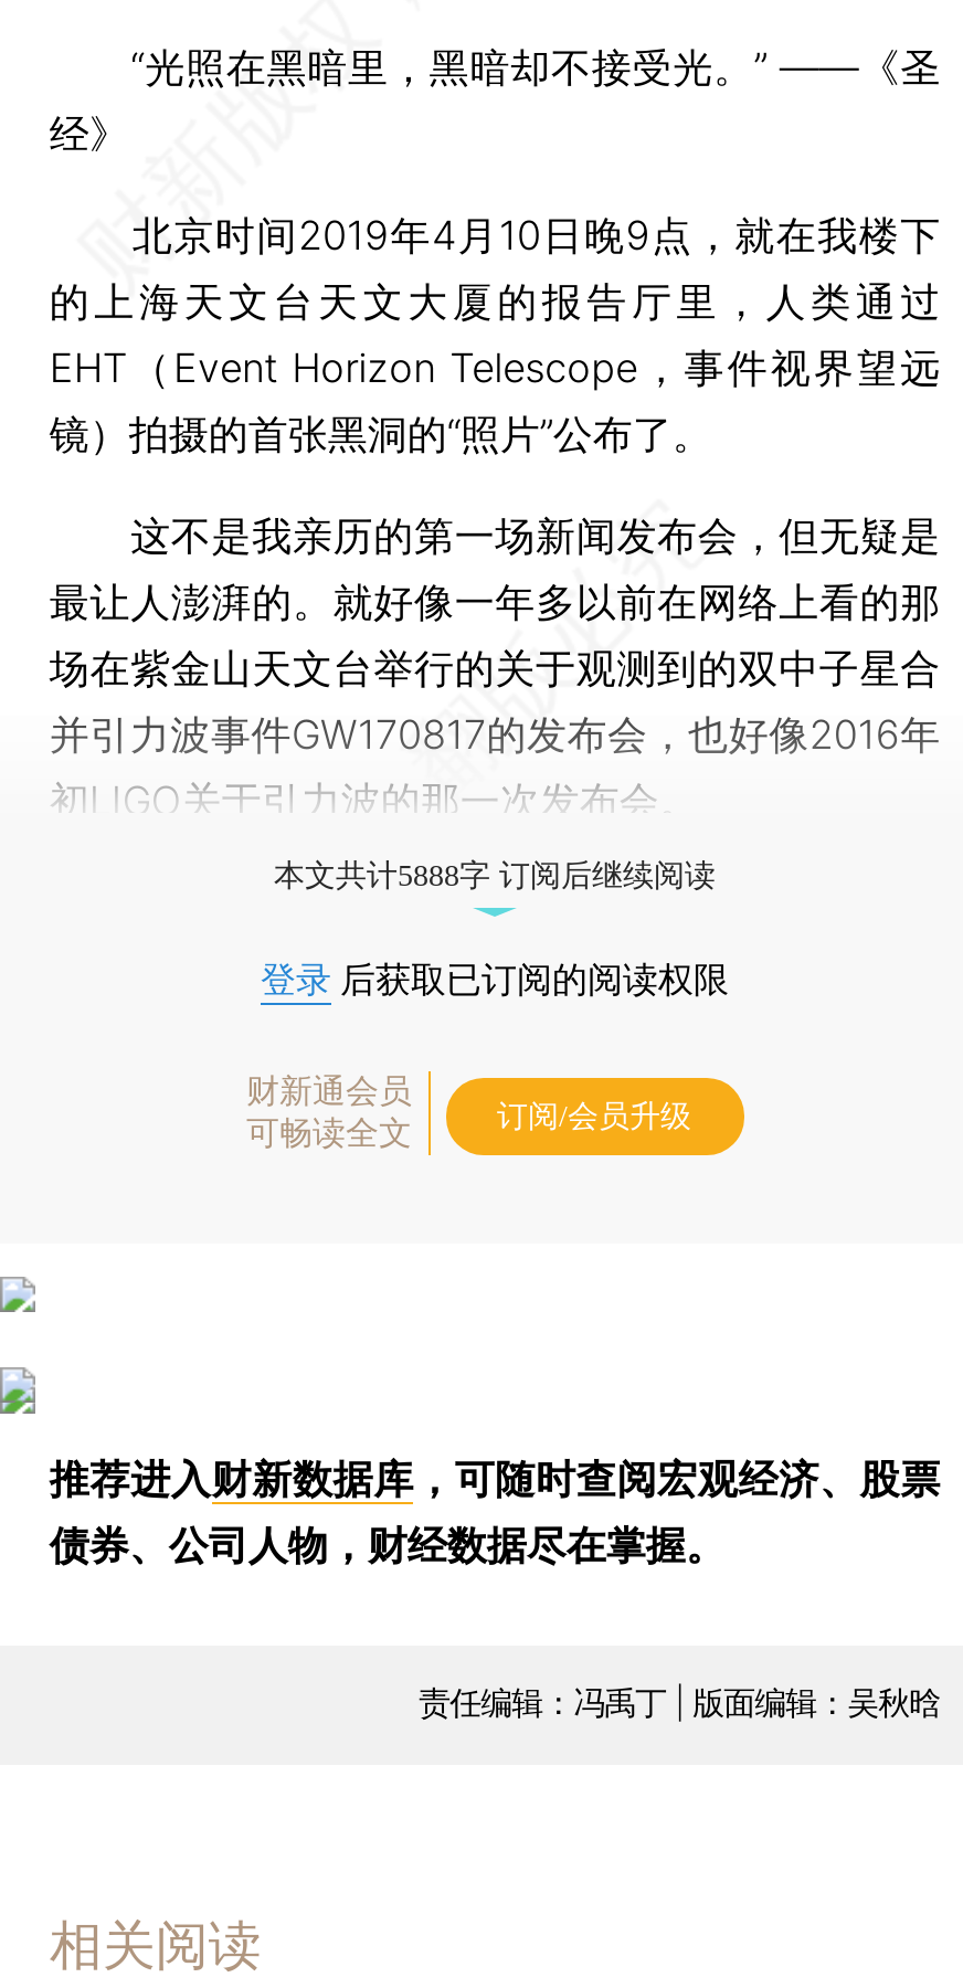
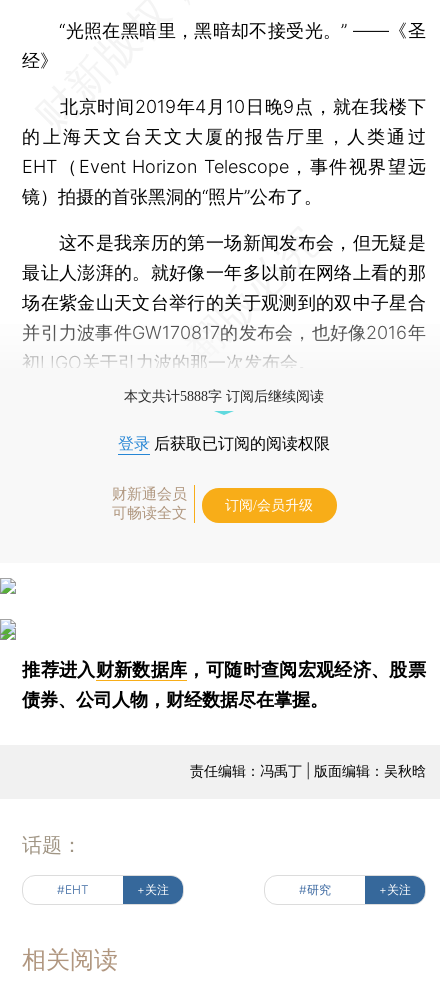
none -> [22,833,411,897] 话题： | #EHT | +关注 | #研究 | +关注

